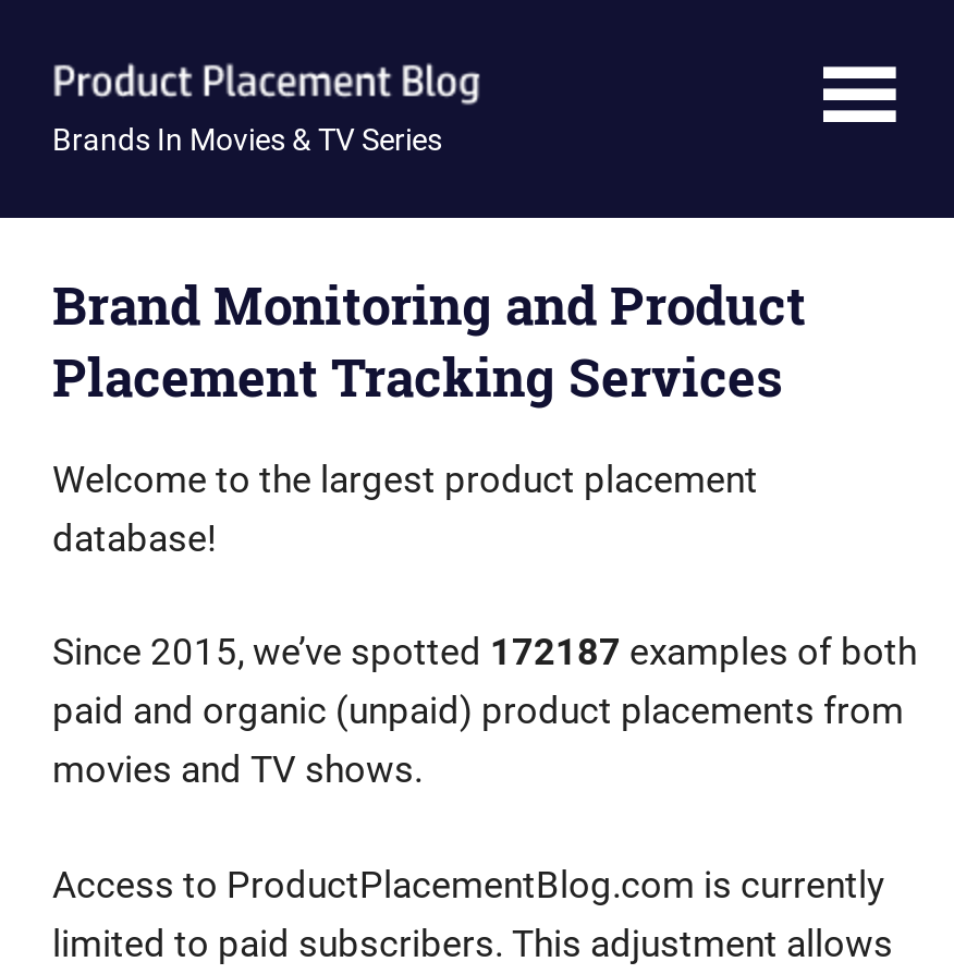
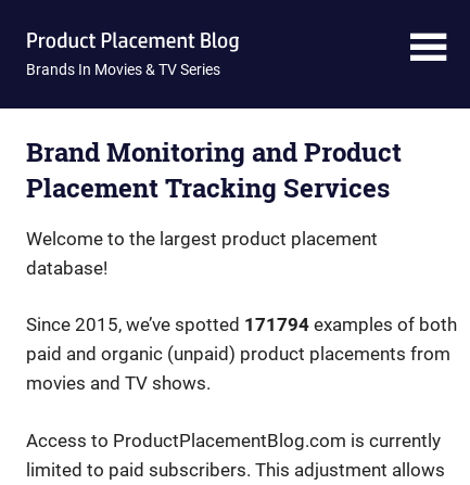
[52,630,917,674] Since 2015, we’ve spotted 172187 examples of both -> [26,314,457,335] Since 2015, we’ve spotted 171794 examples of both

